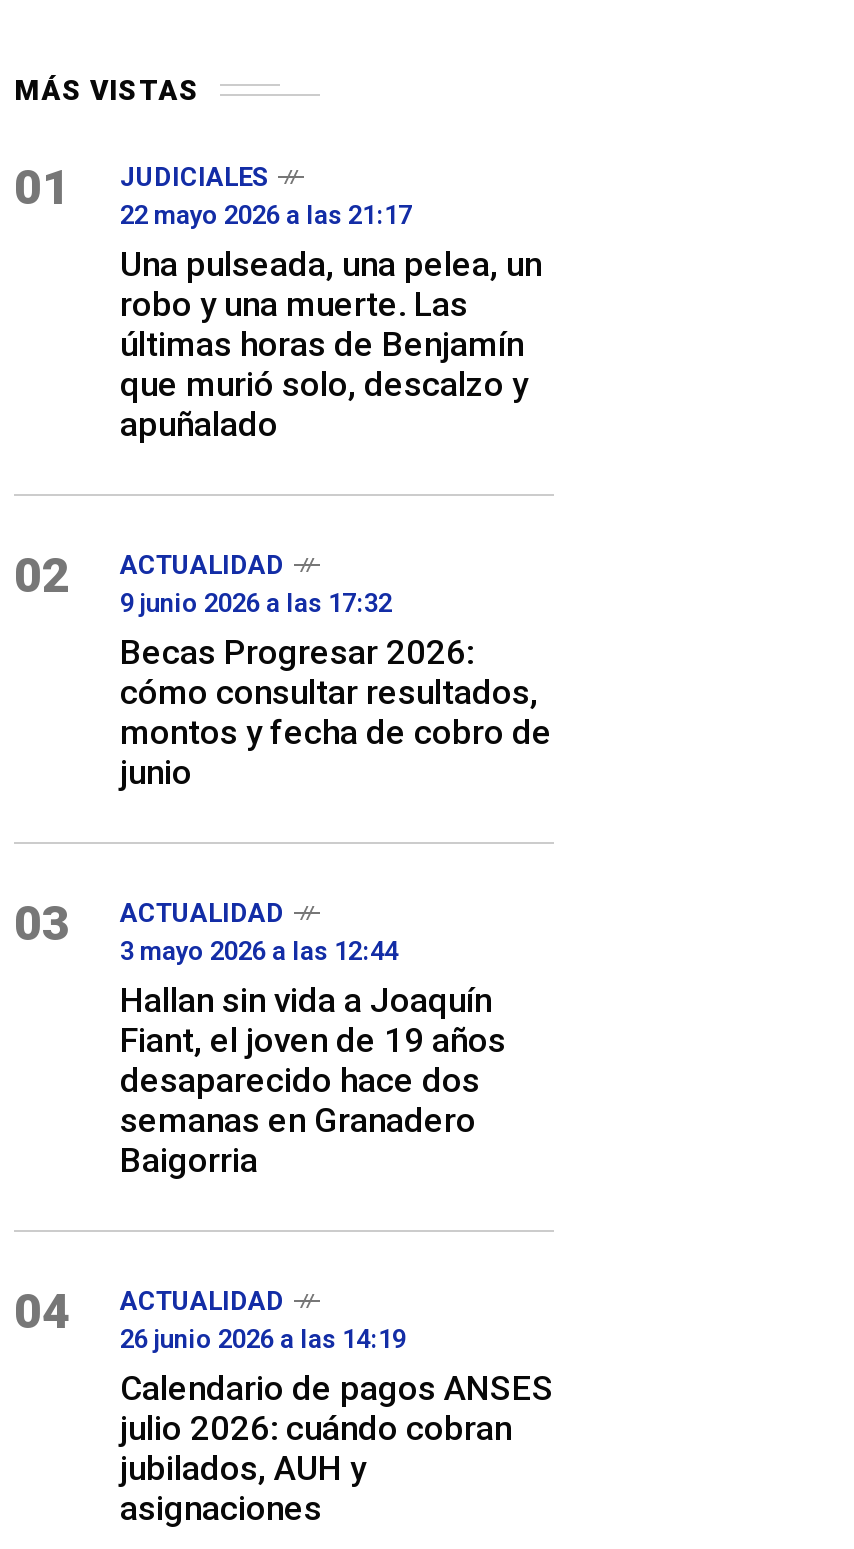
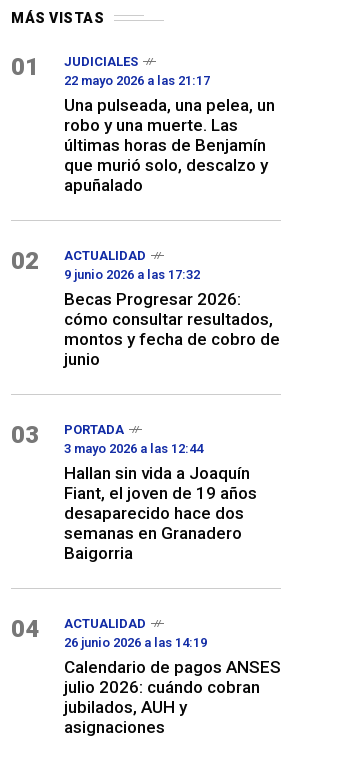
[120,898,284,928] ACTUALIDAD -> [64,422,124,437] PORTADA

